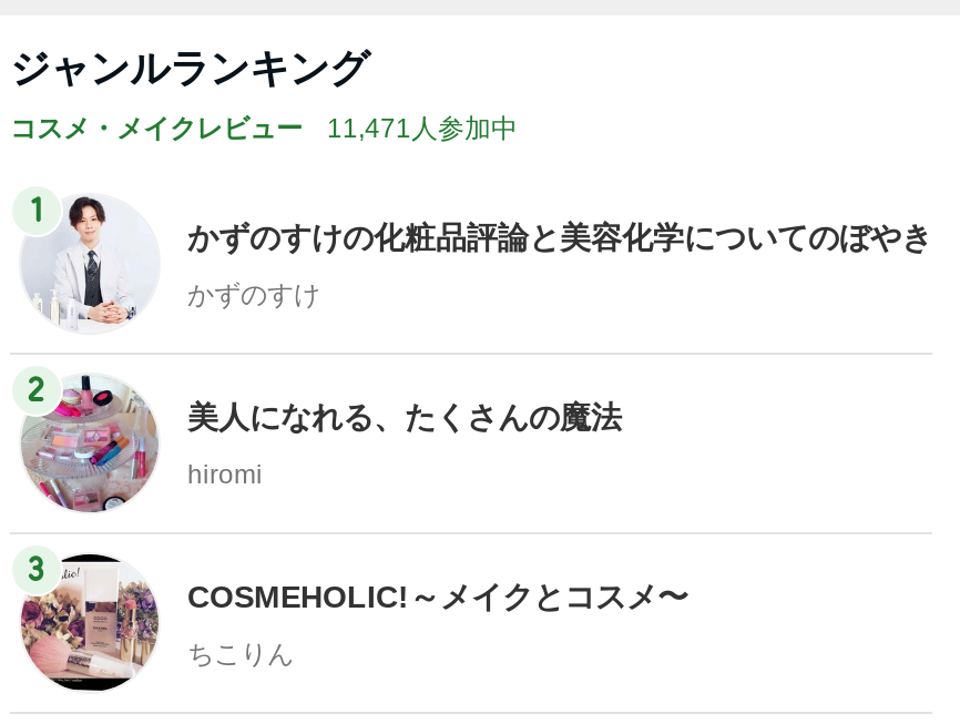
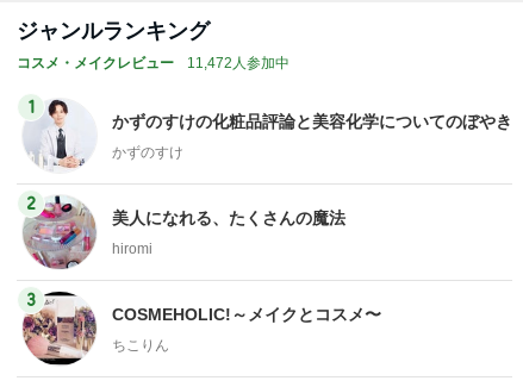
[10,114,518,145] コスメ・メイクレビュー 11,471人参加中 -> [17,55,289,72] コスメ・メイクレビュー 11,472人参加中

